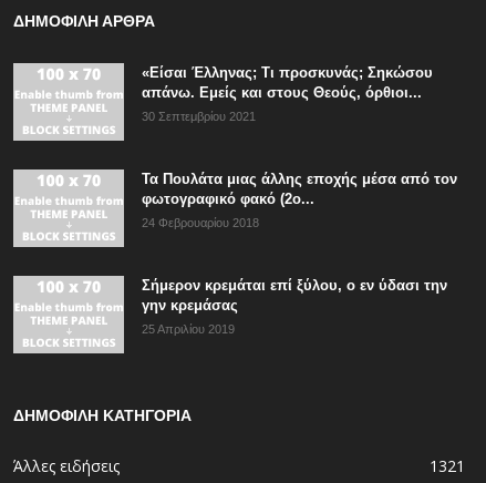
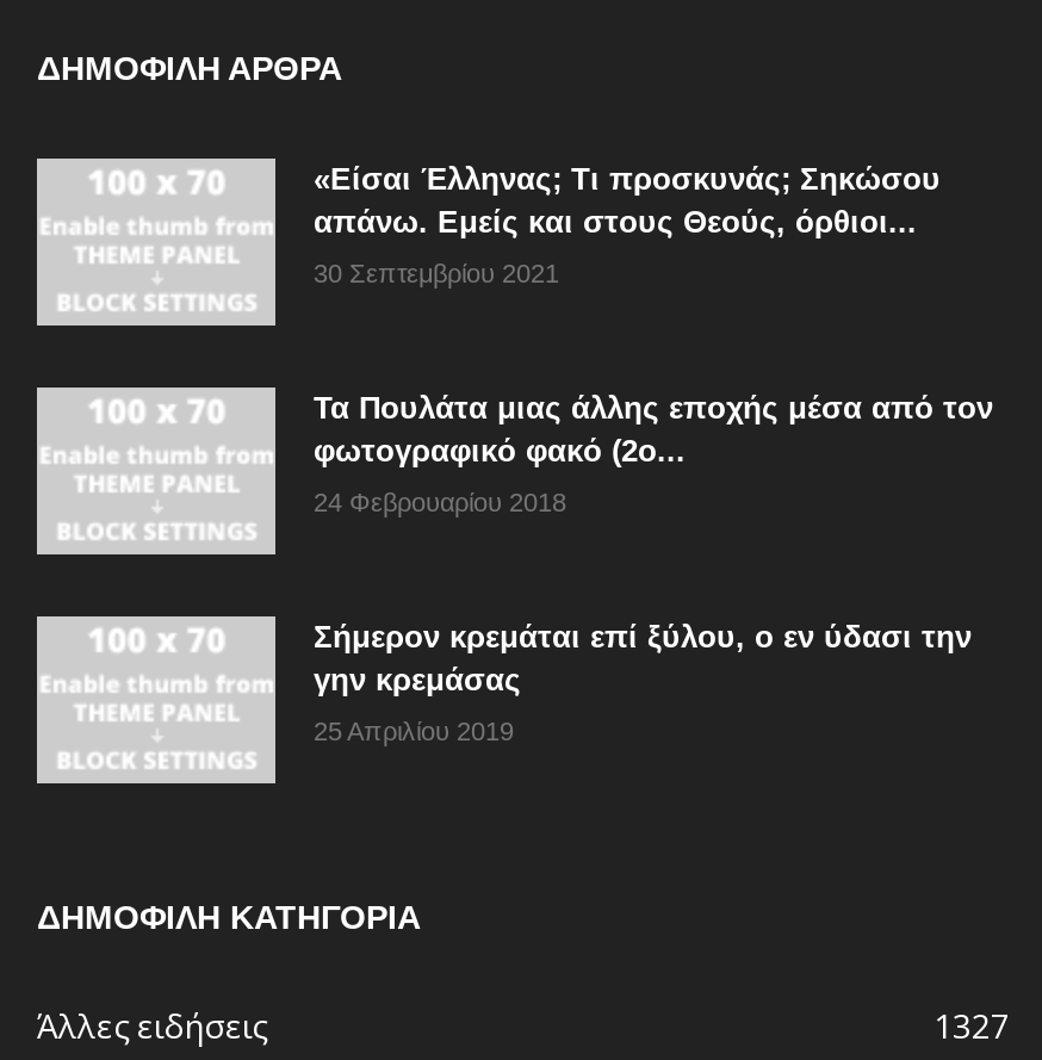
[430,455,465,476] 1321 -> [934,1001,1010,1047] 1327

